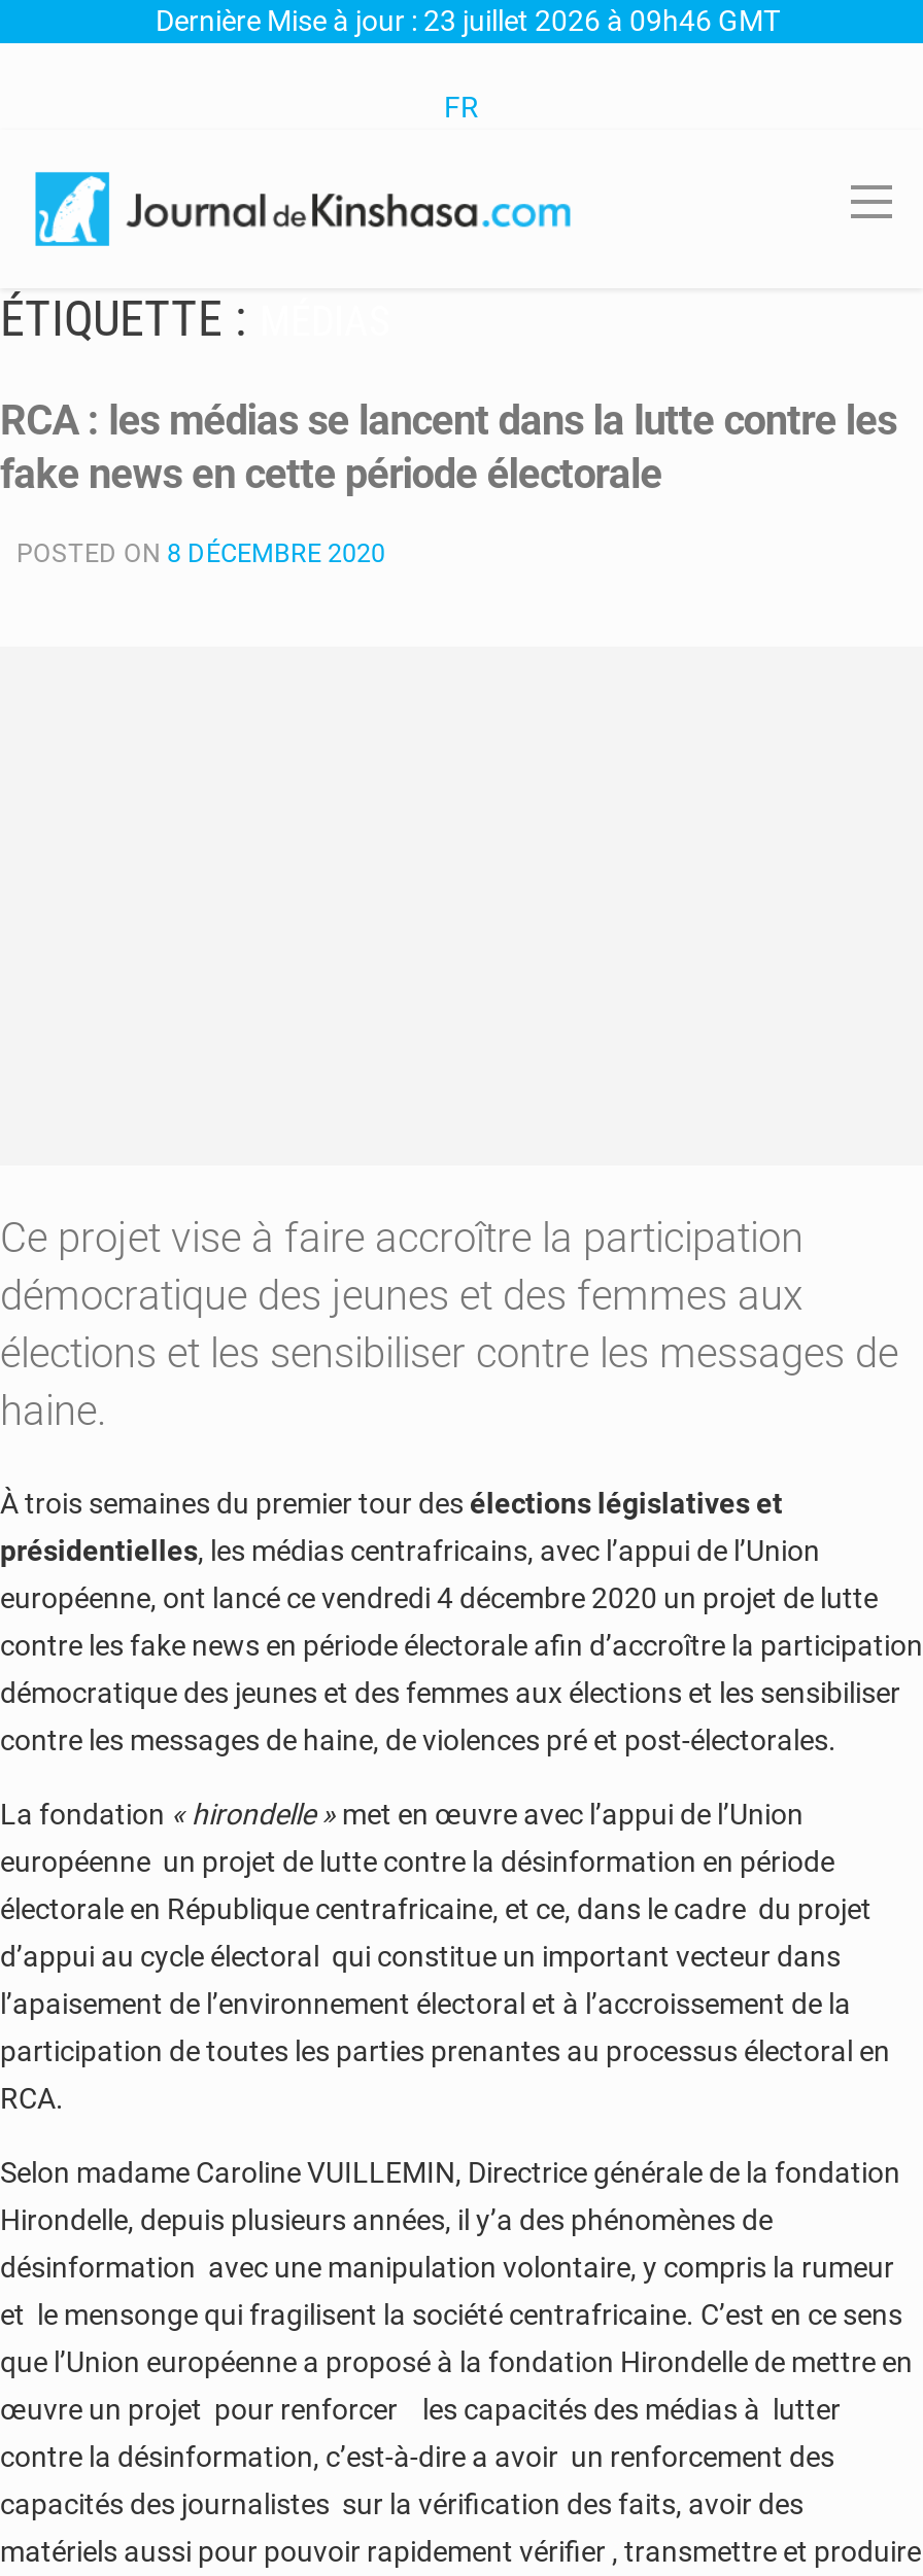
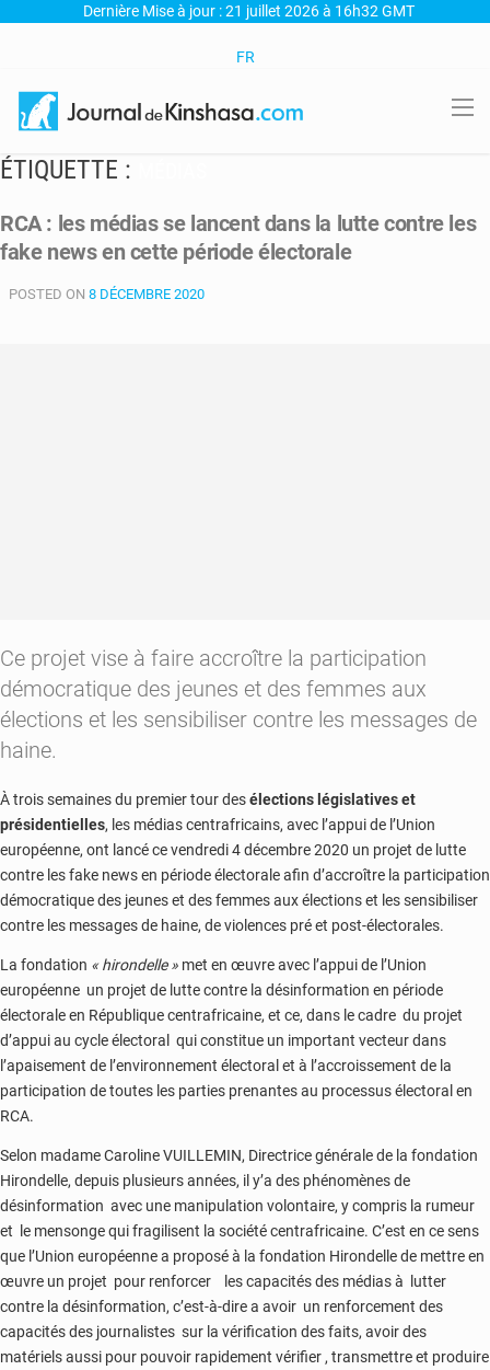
[149,4,780,37] Dernière Mise à jour : 23 juillet 2026 à 09h46 GMT -> [79,2,414,20] Dernière Mise à jour : 21 juillet 2026 à 16h32 GMT

